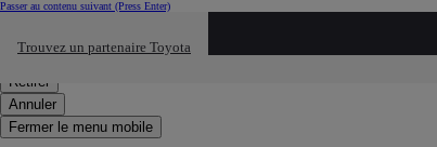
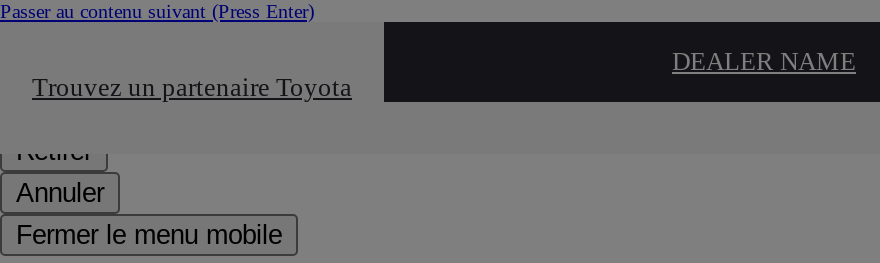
none -> [672,46,856,76] DEALER NAME

